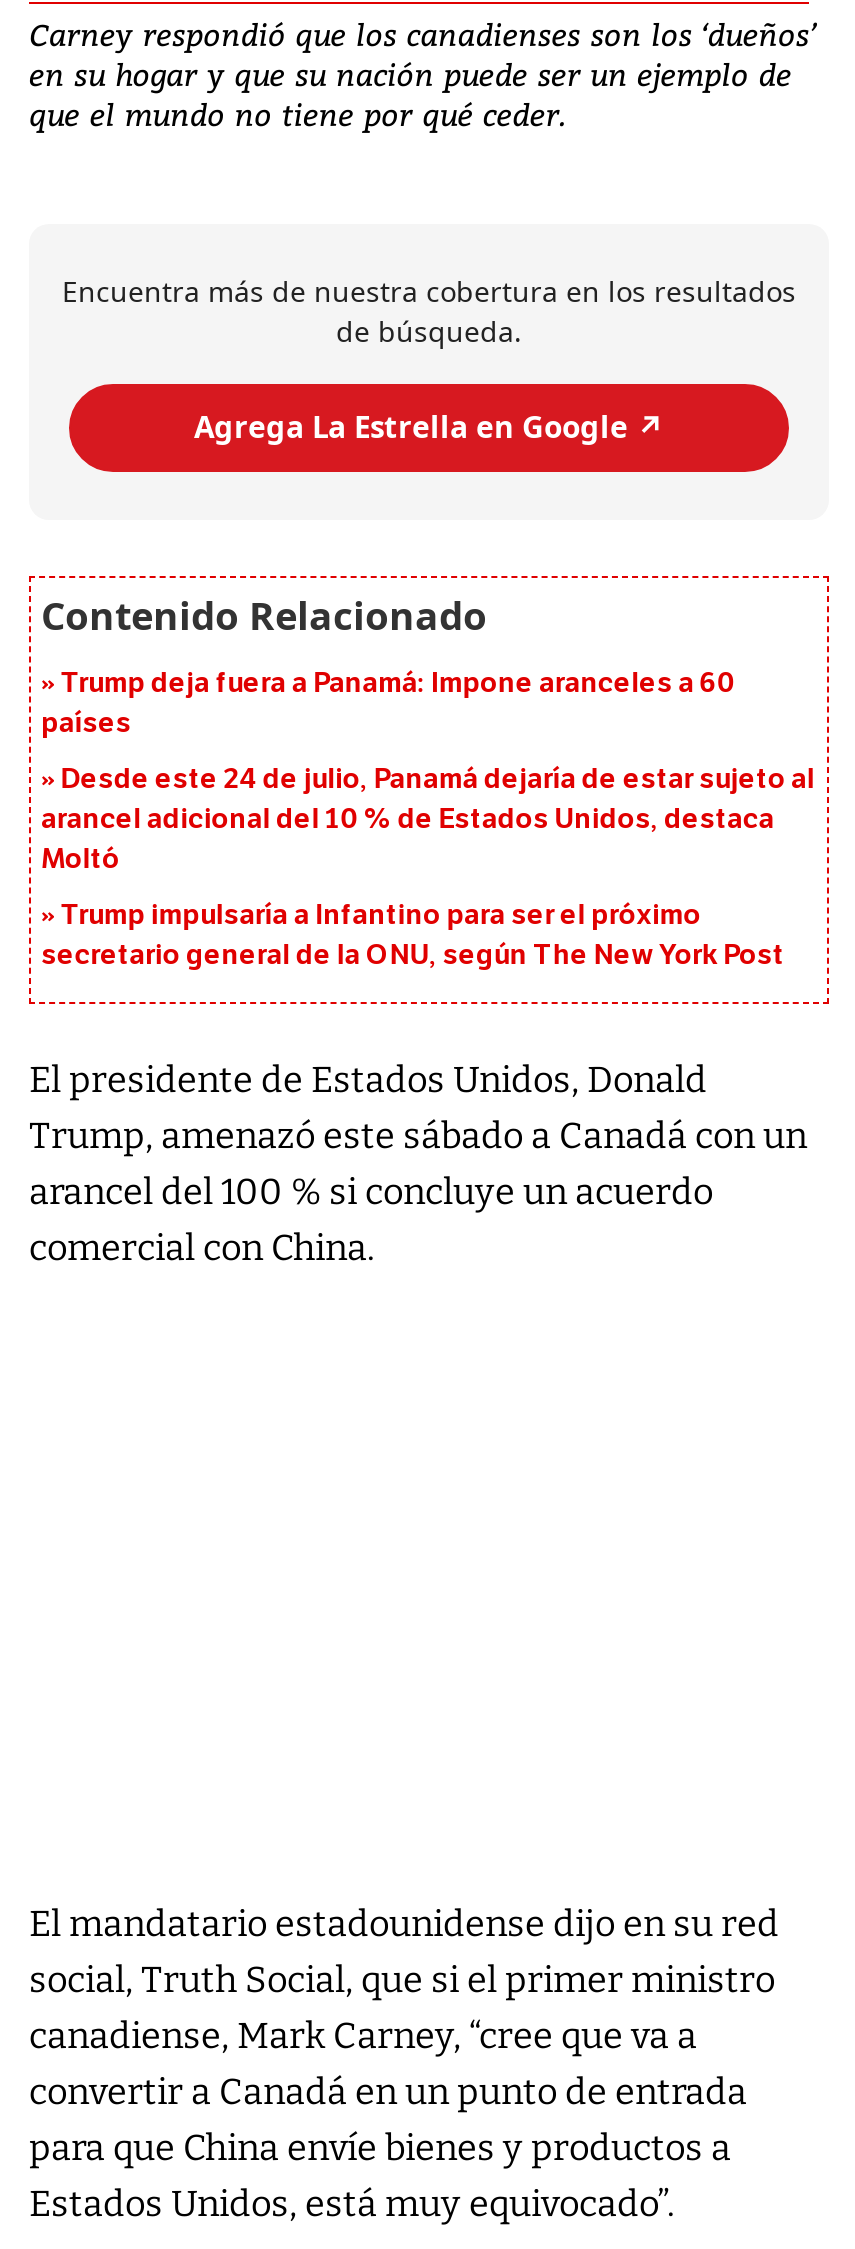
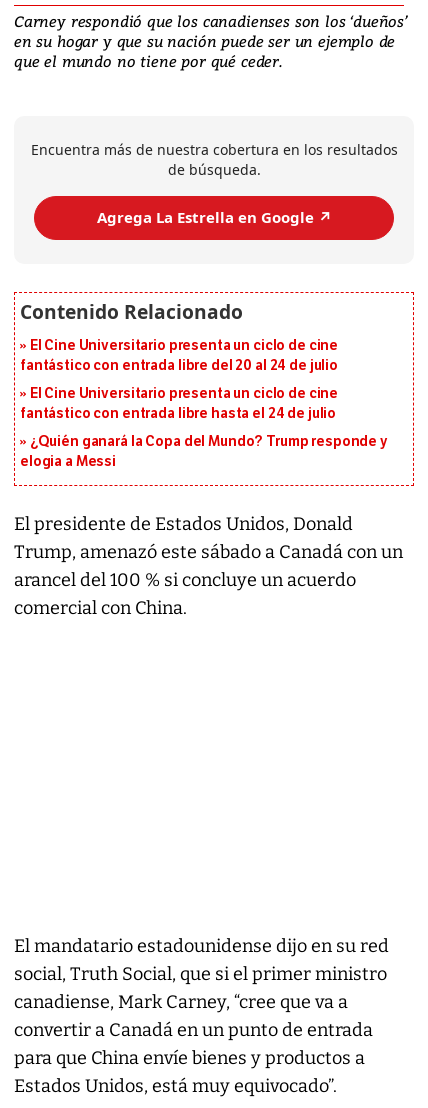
[41,665,735,739] Trump deja fuera a Panamá: Impone aranceles a 60 | países -> [20,336,338,373] El Cine Universitario presenta un ciclo de cine | fantástico con entrada libre del 20 al 24 de julio
[41,761,815,875] Desde este 24 de julio, Panamá dejaría de estar sujeto al | arancel adicional del 10 % de Estados Unidos, destaca | Moltó -> [20,384,338,421] El Cine Universitario presenta un ciclo de cine | fantástico con entrada libre hasta el 24 de julio
[41,897,784,971] Trump impulsaría a Infantino para ser el próximo | secretario general de la ONU, según The New York Post -> [20,432,388,469] ¿Quién ganará la Copa del Mundo? Trump responde y | elogia a Messi

